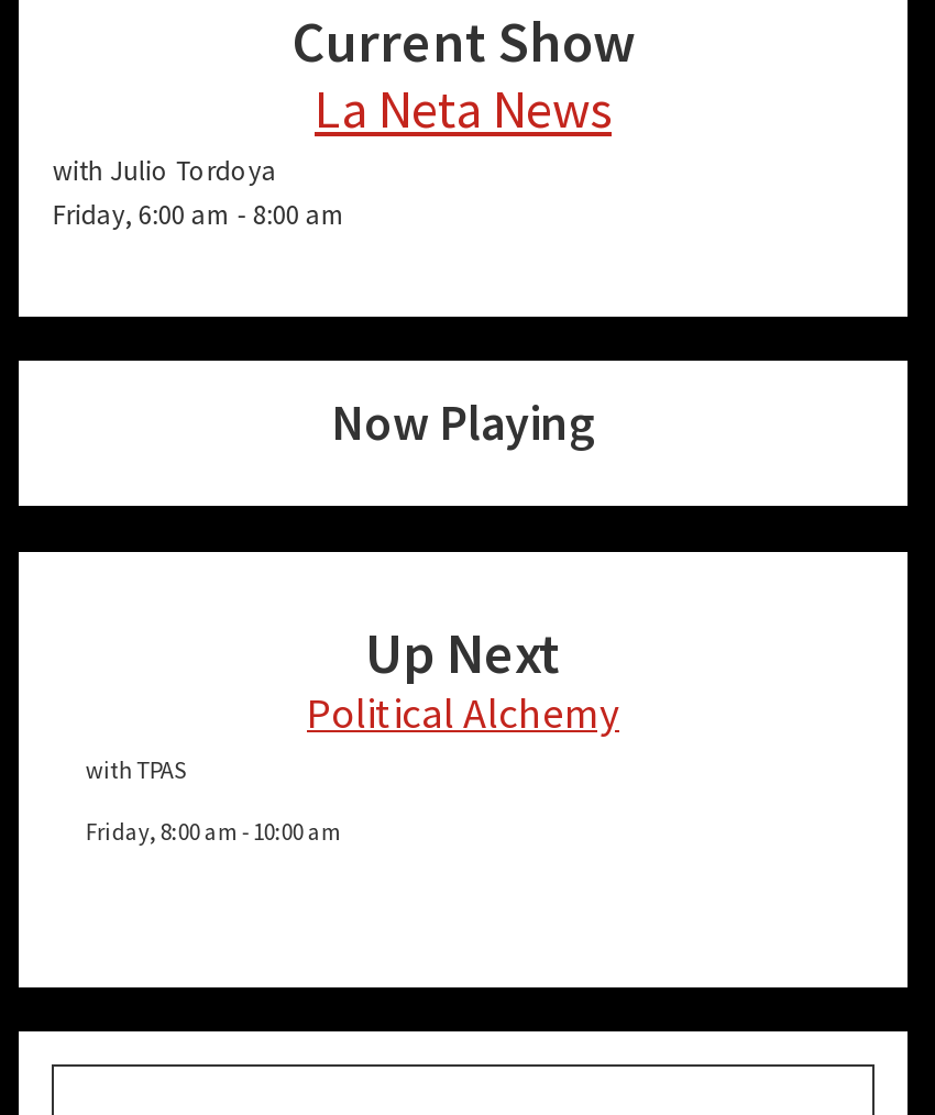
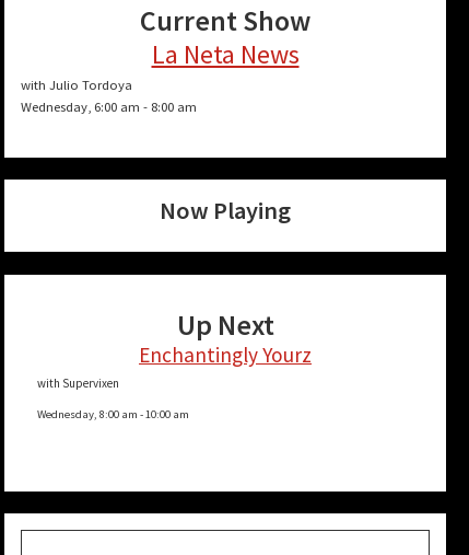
[53,198,345,231] Friday, 6:00 am - 8:00 am -> [21,99,197,115] Wednesday, 6:00 am - 8:00 am
[86,685,619,784] Political Alchemy | with TPAS -> [38,341,312,390] Enchantingly Yourz | with Supervixen
[86,815,341,846] Friday, 8:00 am - 10:00 am -> [38,406,190,421] Wednesday, 8:00 am - 10:00 am

